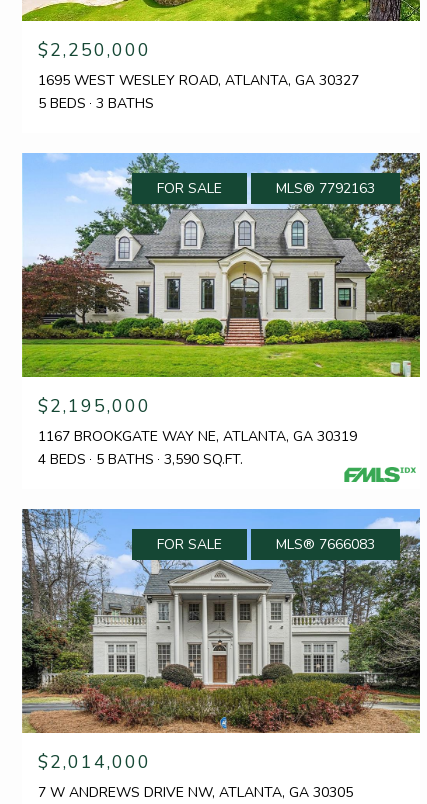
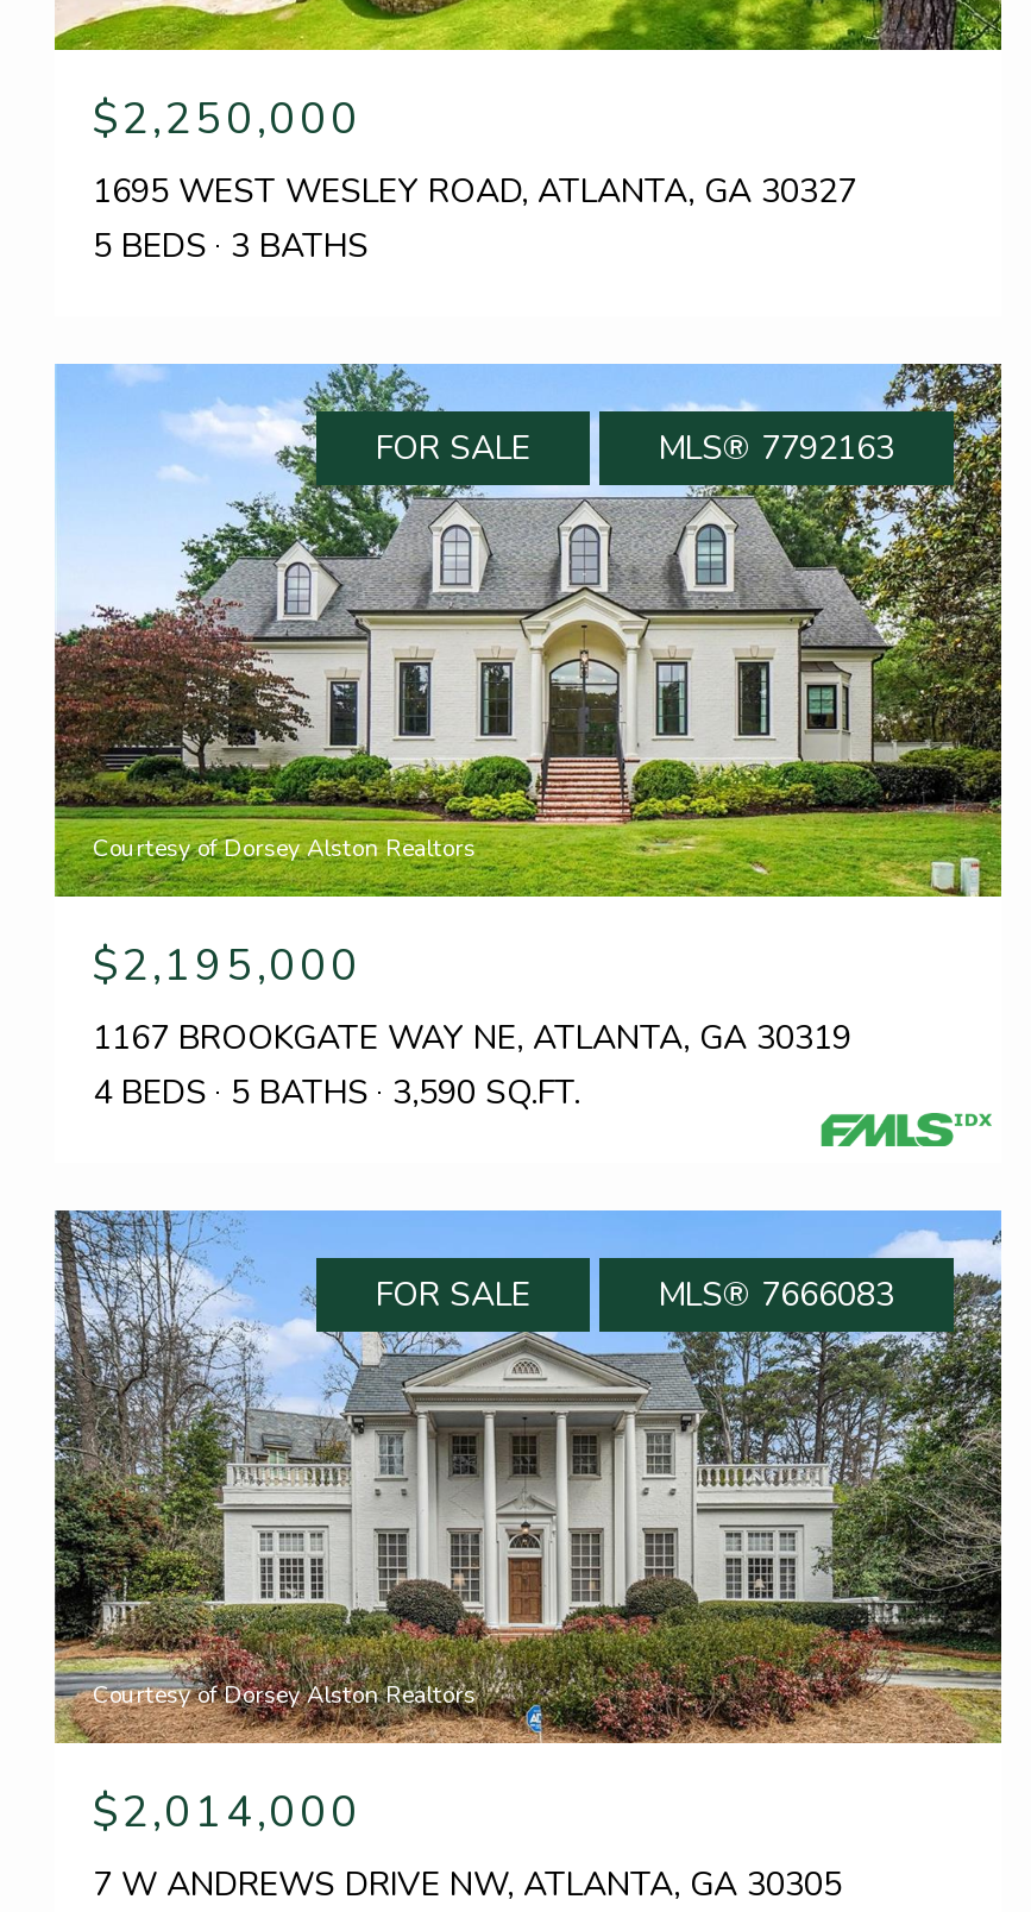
none -> [93,831,476,865] Courtesy of Dorsey Alston Realtors
none -> [93,1678,476,1711] Courtesy of Dorsey Alston Realtors

